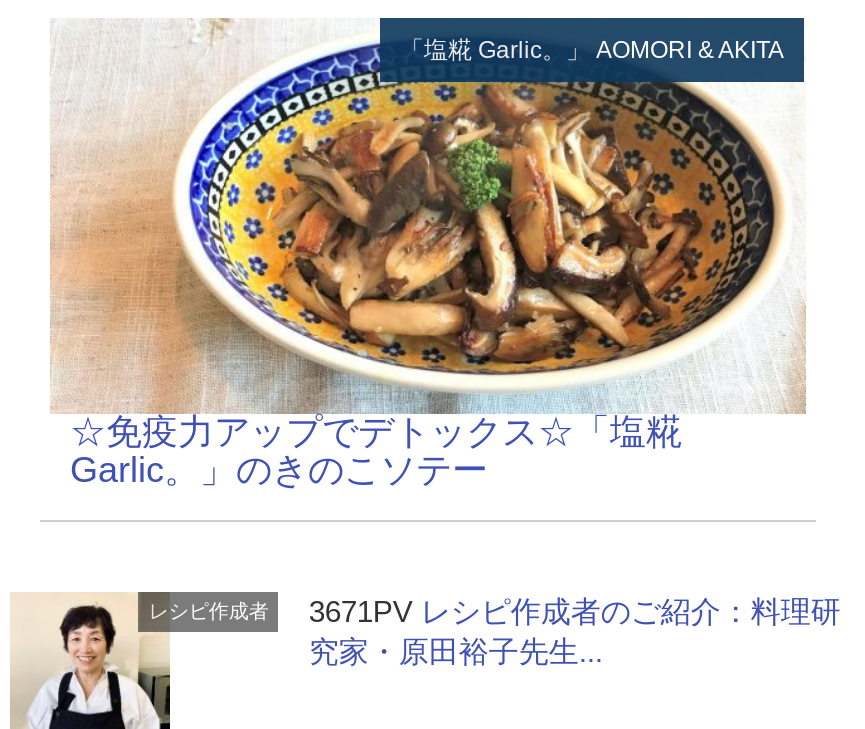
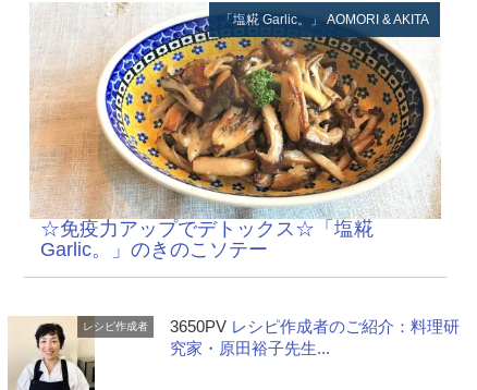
[309,594,841,628] 3671PVレシピ作成者のご紹介：料理研 -> [170,317,460,335] 3650PVレシピ作成者のご紹介：料理研

